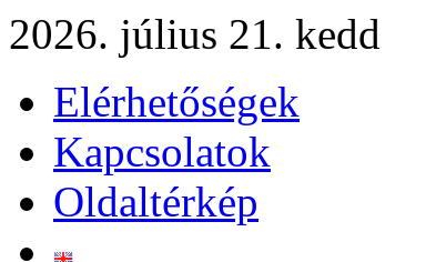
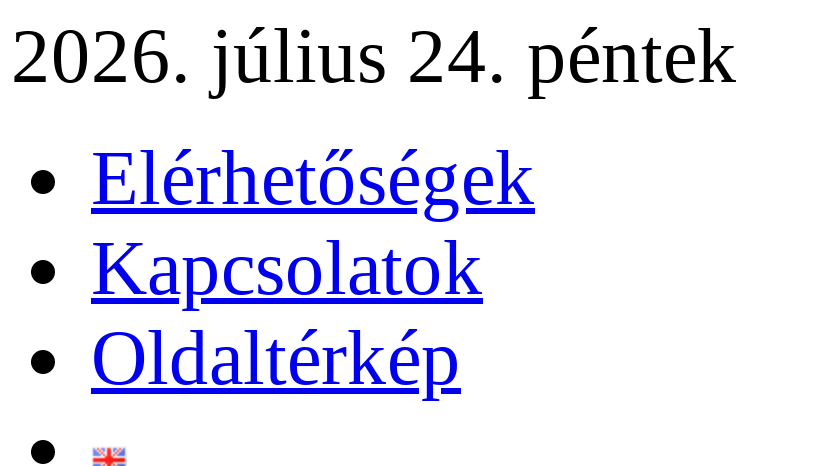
[9,10,381,58] 2026. július 21. kedd -> [11,12,737,98] 2026. július 24. péntek

